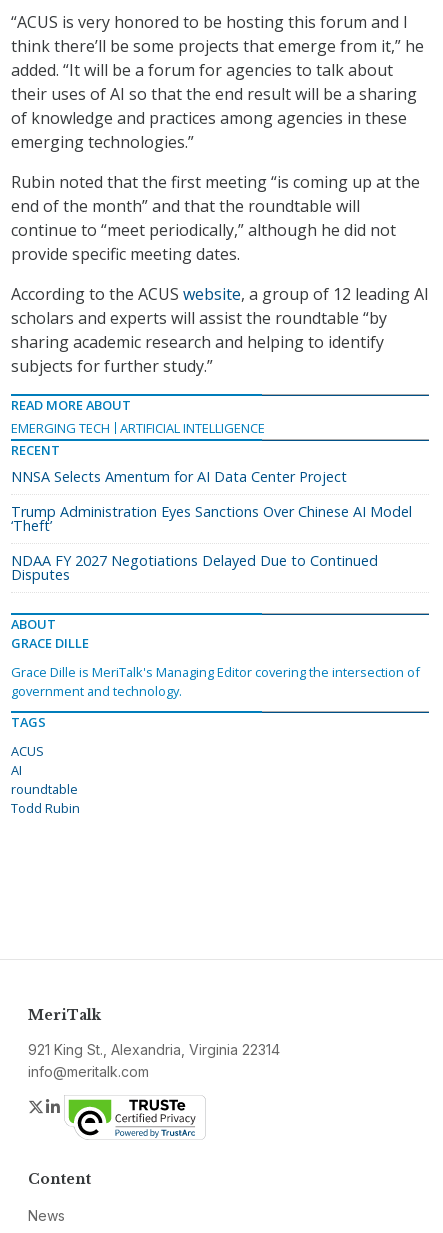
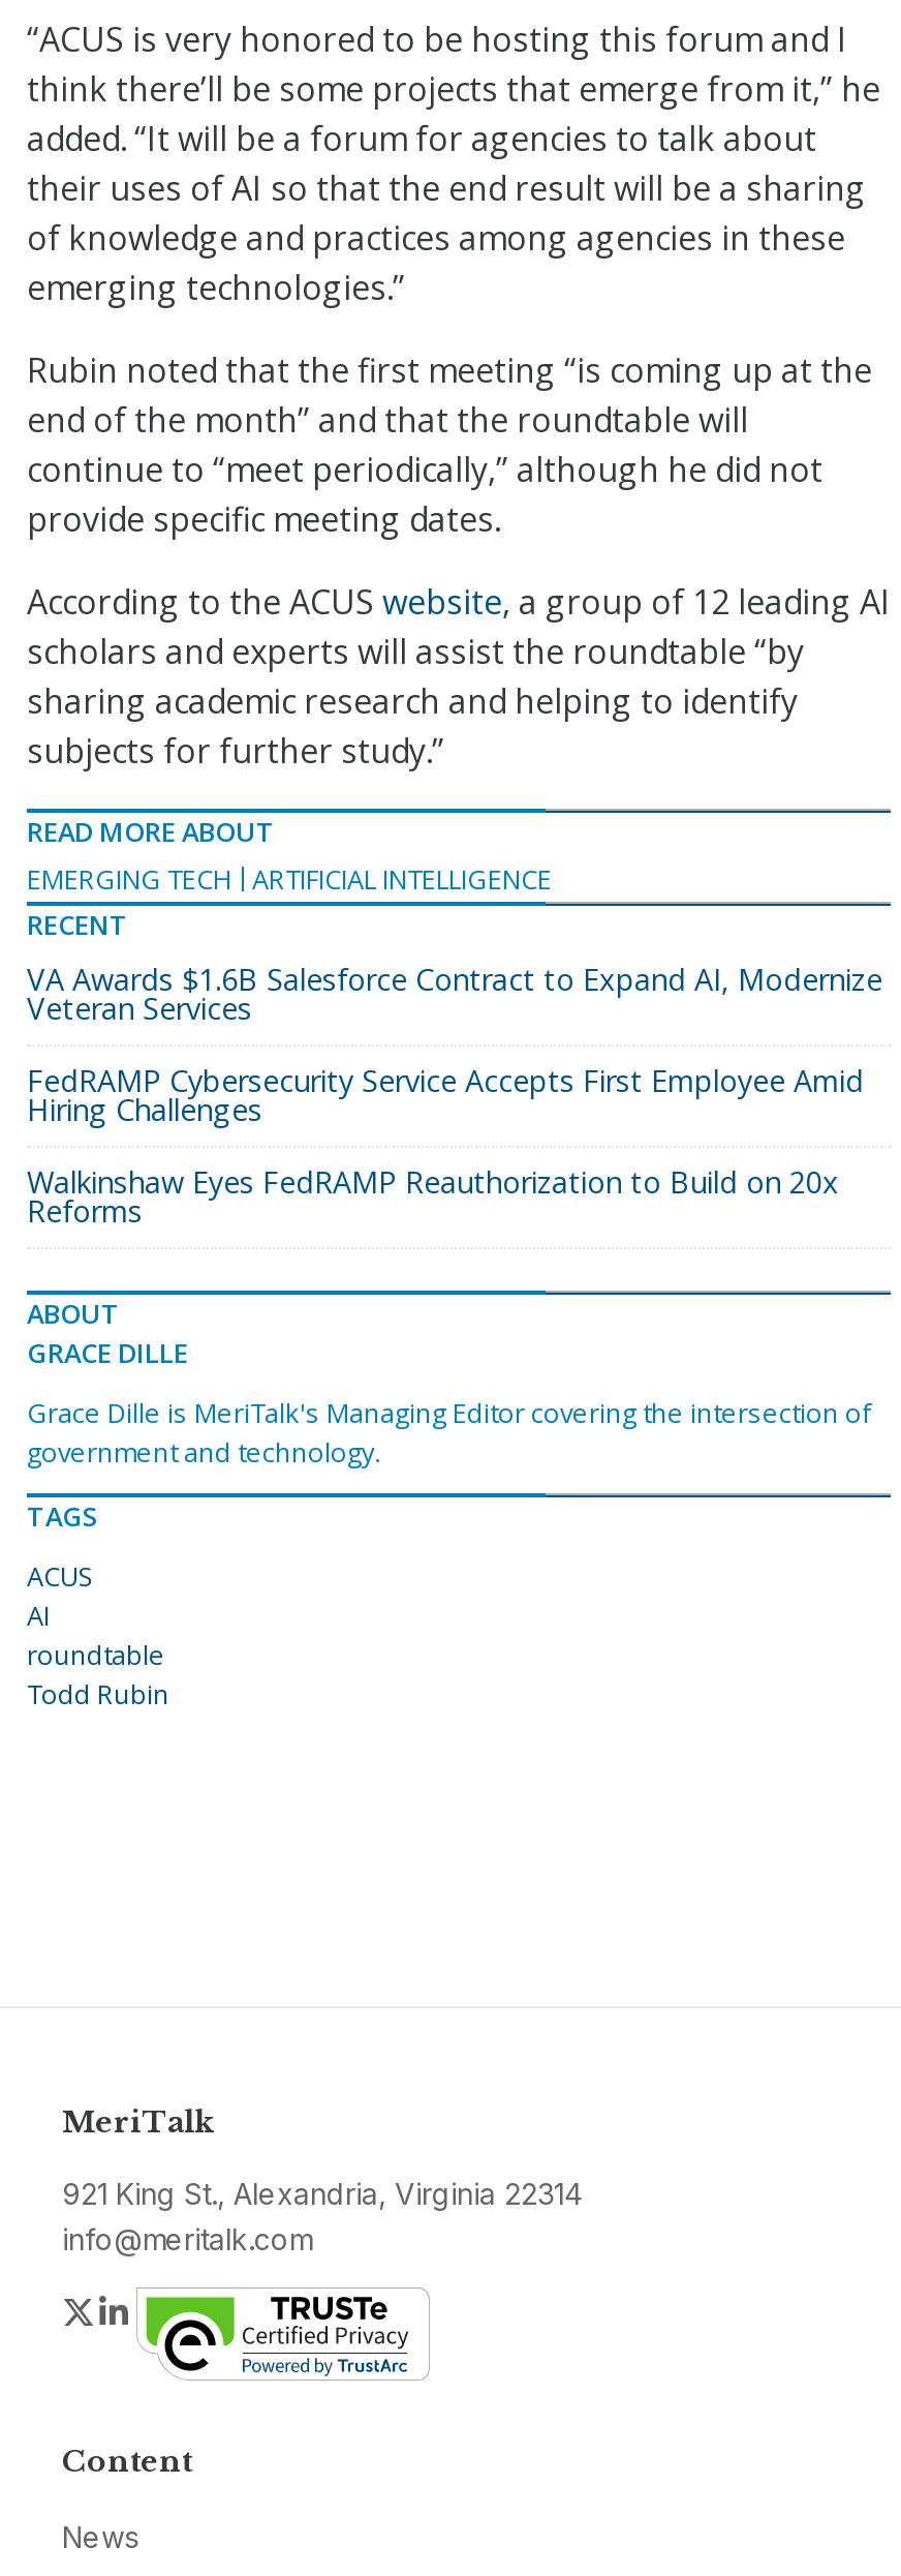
[11,467,347,486] NNSA Selects Amentum for AI Data Center Project -> [27,960,882,1028] VA Awards $1.6B Salesforce Contract to Expand AI, Modernize | Veteran Services
[11,502,412,535] Trump Administration Eyes Sanctions Over Chinese AI Model | ‘Theft’ -> [27,1061,864,1129] FedRAMP Cybersecurity Service Accepts First Employee Amid | Hiring Challenges
[11,551,378,584] NDAA FY 2027 Negotiations Delayed Due to Continued | Disputes -> [27,1163,839,1231] Walkinshaw Eyes FedRAMP Reauthorization to Build on 20x | Reforms

